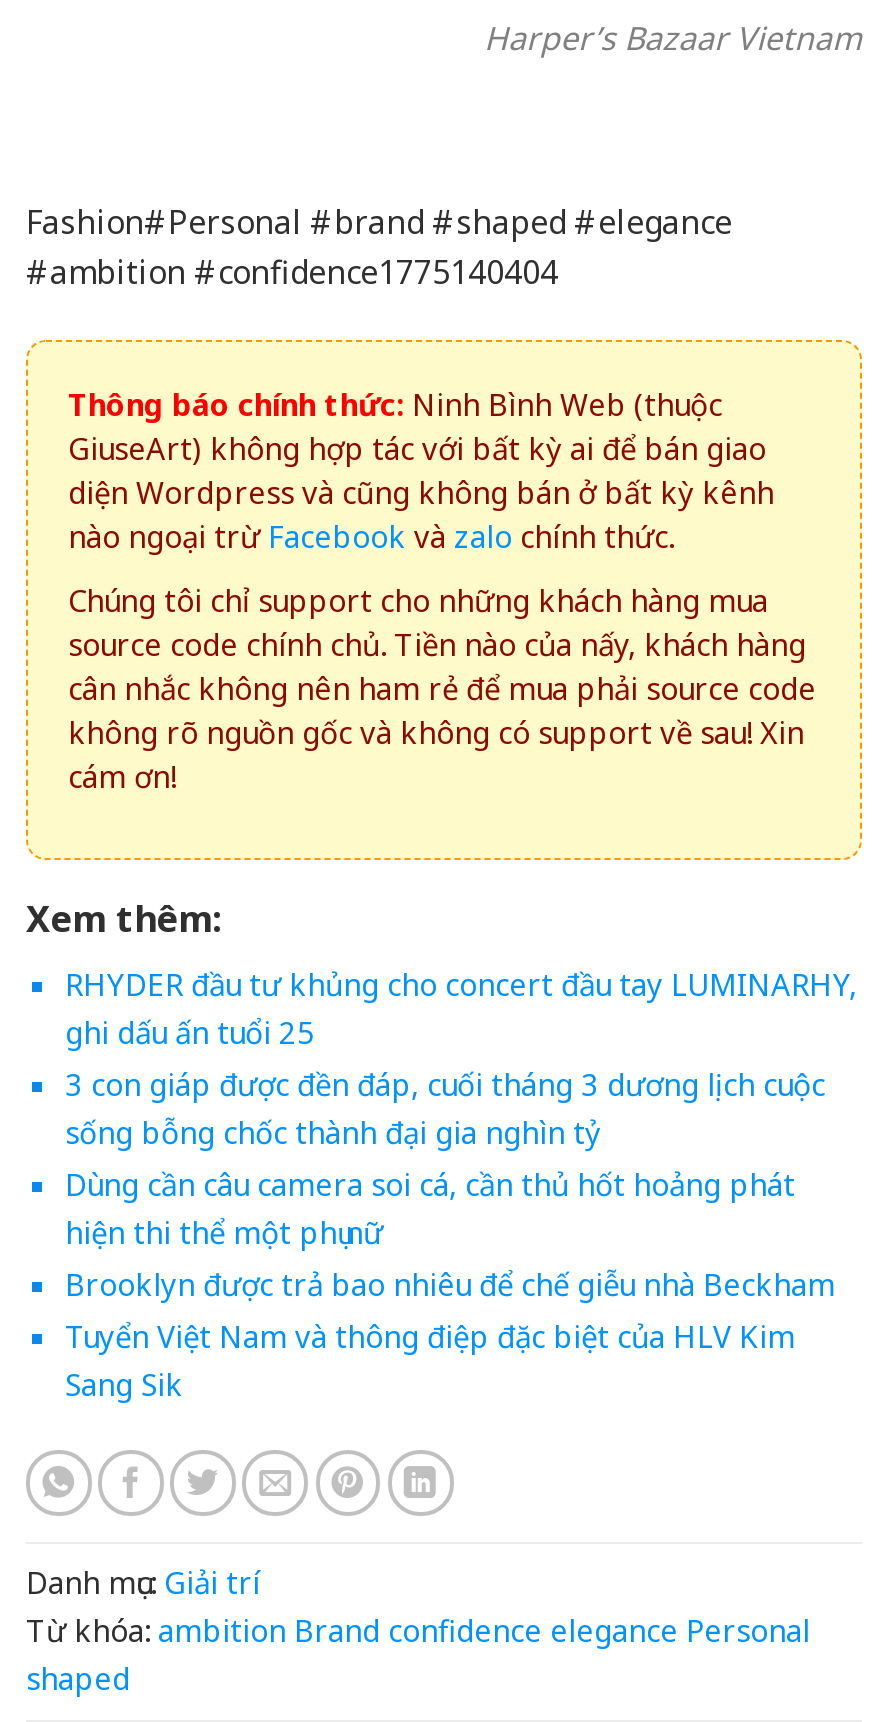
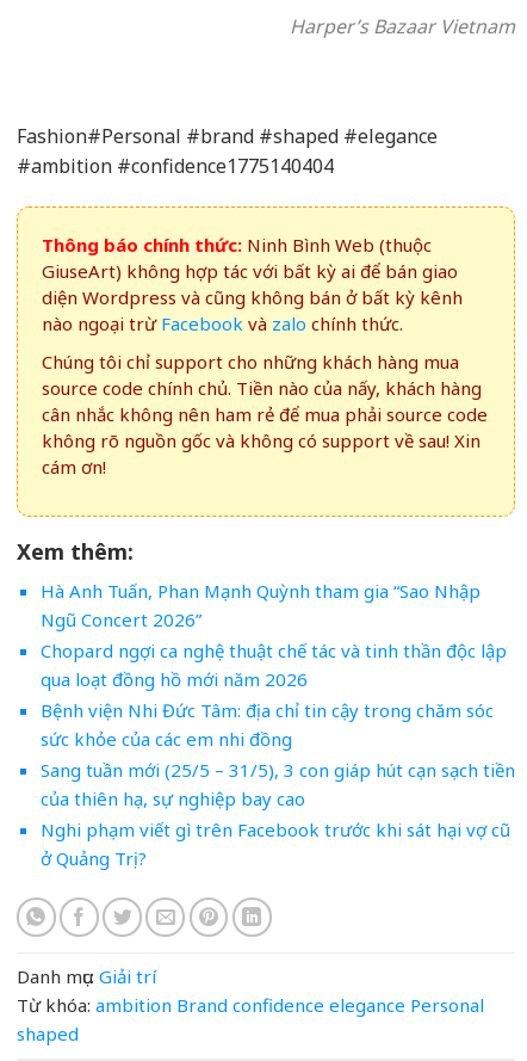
[65,964,857,1404] RHYDER đầu tư khủng cho concert đầu tay LUMINARHY, | ghi dấu ấn tuổi 25 | 3 con giáp được đền đáp, cuối tháng 3 dương lịch cuộc | sống bỗng chốc thành đại gia nghìn tỷ | Dùng cần câu camera soi cá, cần thủ hốt hoảng phát | hiện thi thể một phụ nữ | Brooklyn được trả bao nhiêu để chế giễu nhà Beckham | Tuyển Việt Nam và thông điệp đặc biệt của HLV Kim | Sang Sik -> [40,579,514,870] Hà Anh Tuấn, Phan Mạnh Quỳnh tham gia “Sao Nhập | Ngũ Concert 2026” | Chopard ngợi ca nghệ thuật chế tác và tinh thần độc lập | qua loạt đồng hồ mới năm 2026 | Bệnh viện Nhi Đức Tâm: địa chỉ tin cậy trong chăm sóc | sức khỏe của các em nhi đồng | Sang tuần mới (25/5 – 31/5), 3 con giáp hút cạn sạch tiền | của thiên hạ, sự nghiệp bay cao | Nghi phạm viết gì trên Facebook trước khi sát hại vợ cũ | ở Quảng Trị?

